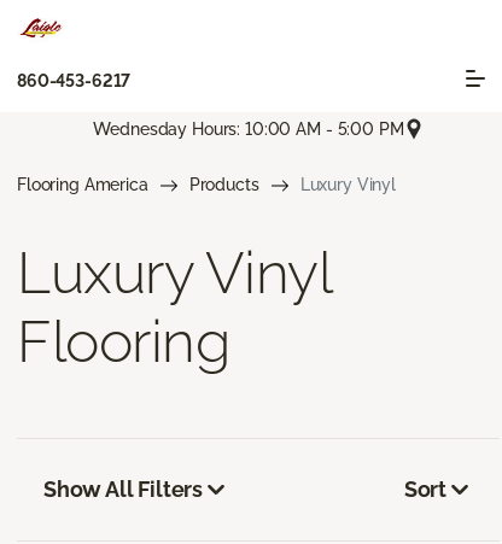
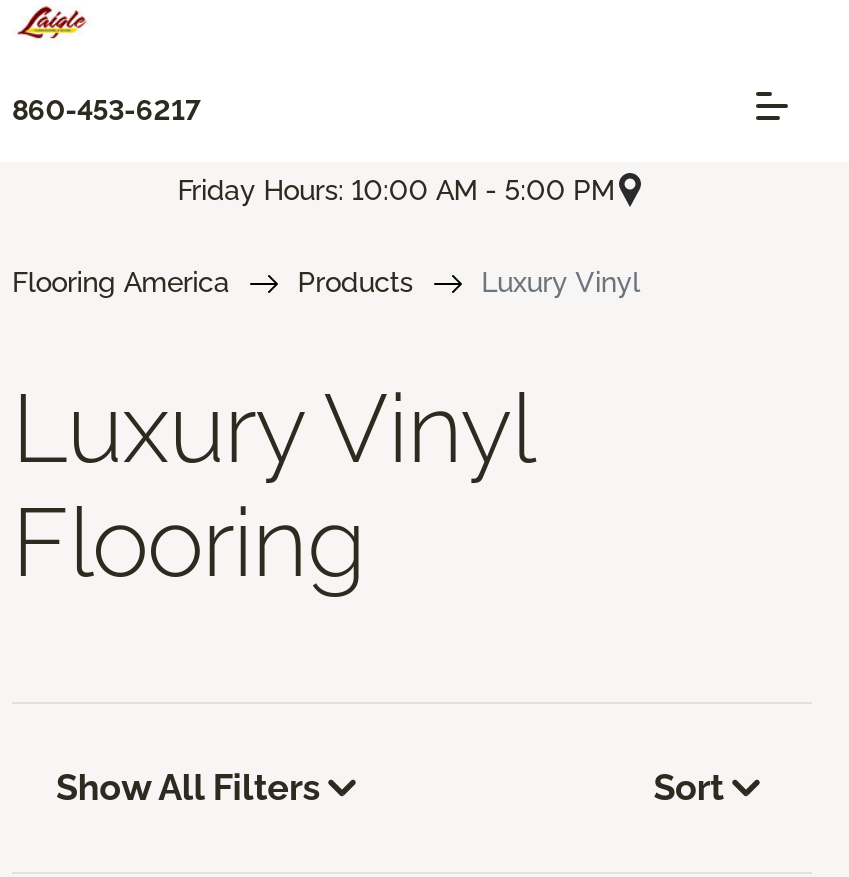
[93,119,404,138] Wednesday Hours: 10:00 AM - 5:00 PM -> [177,173,615,205] Friday Hours: 10:00 AM - 5:00 PM

